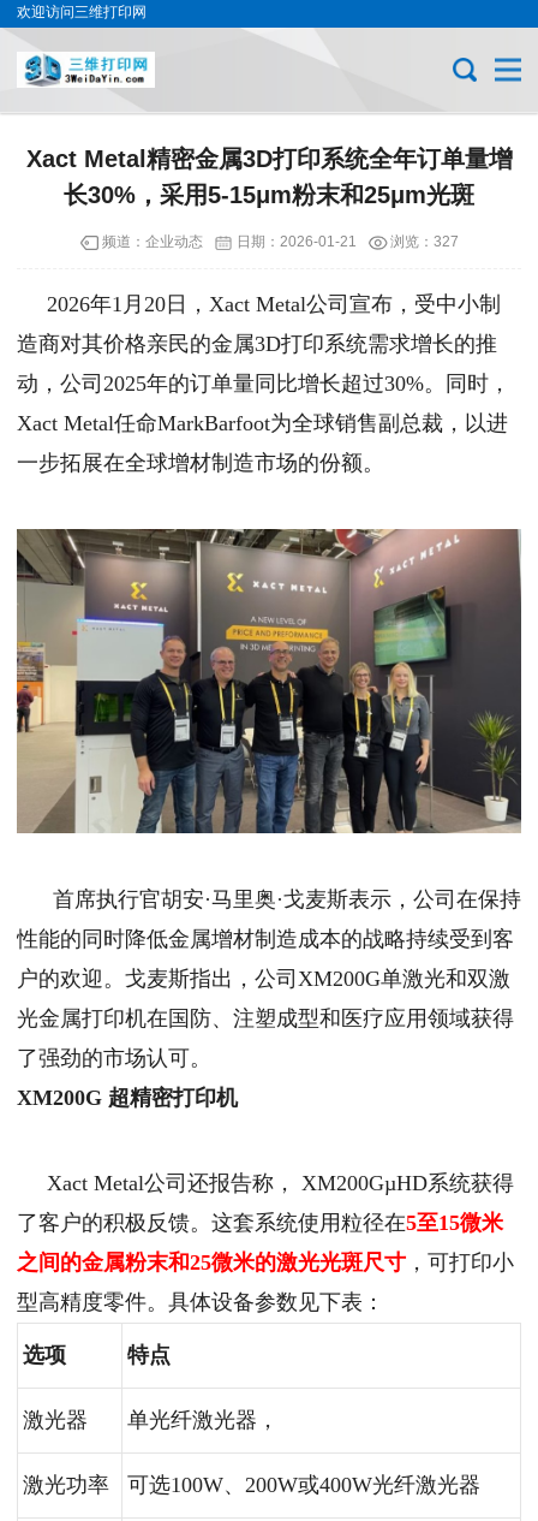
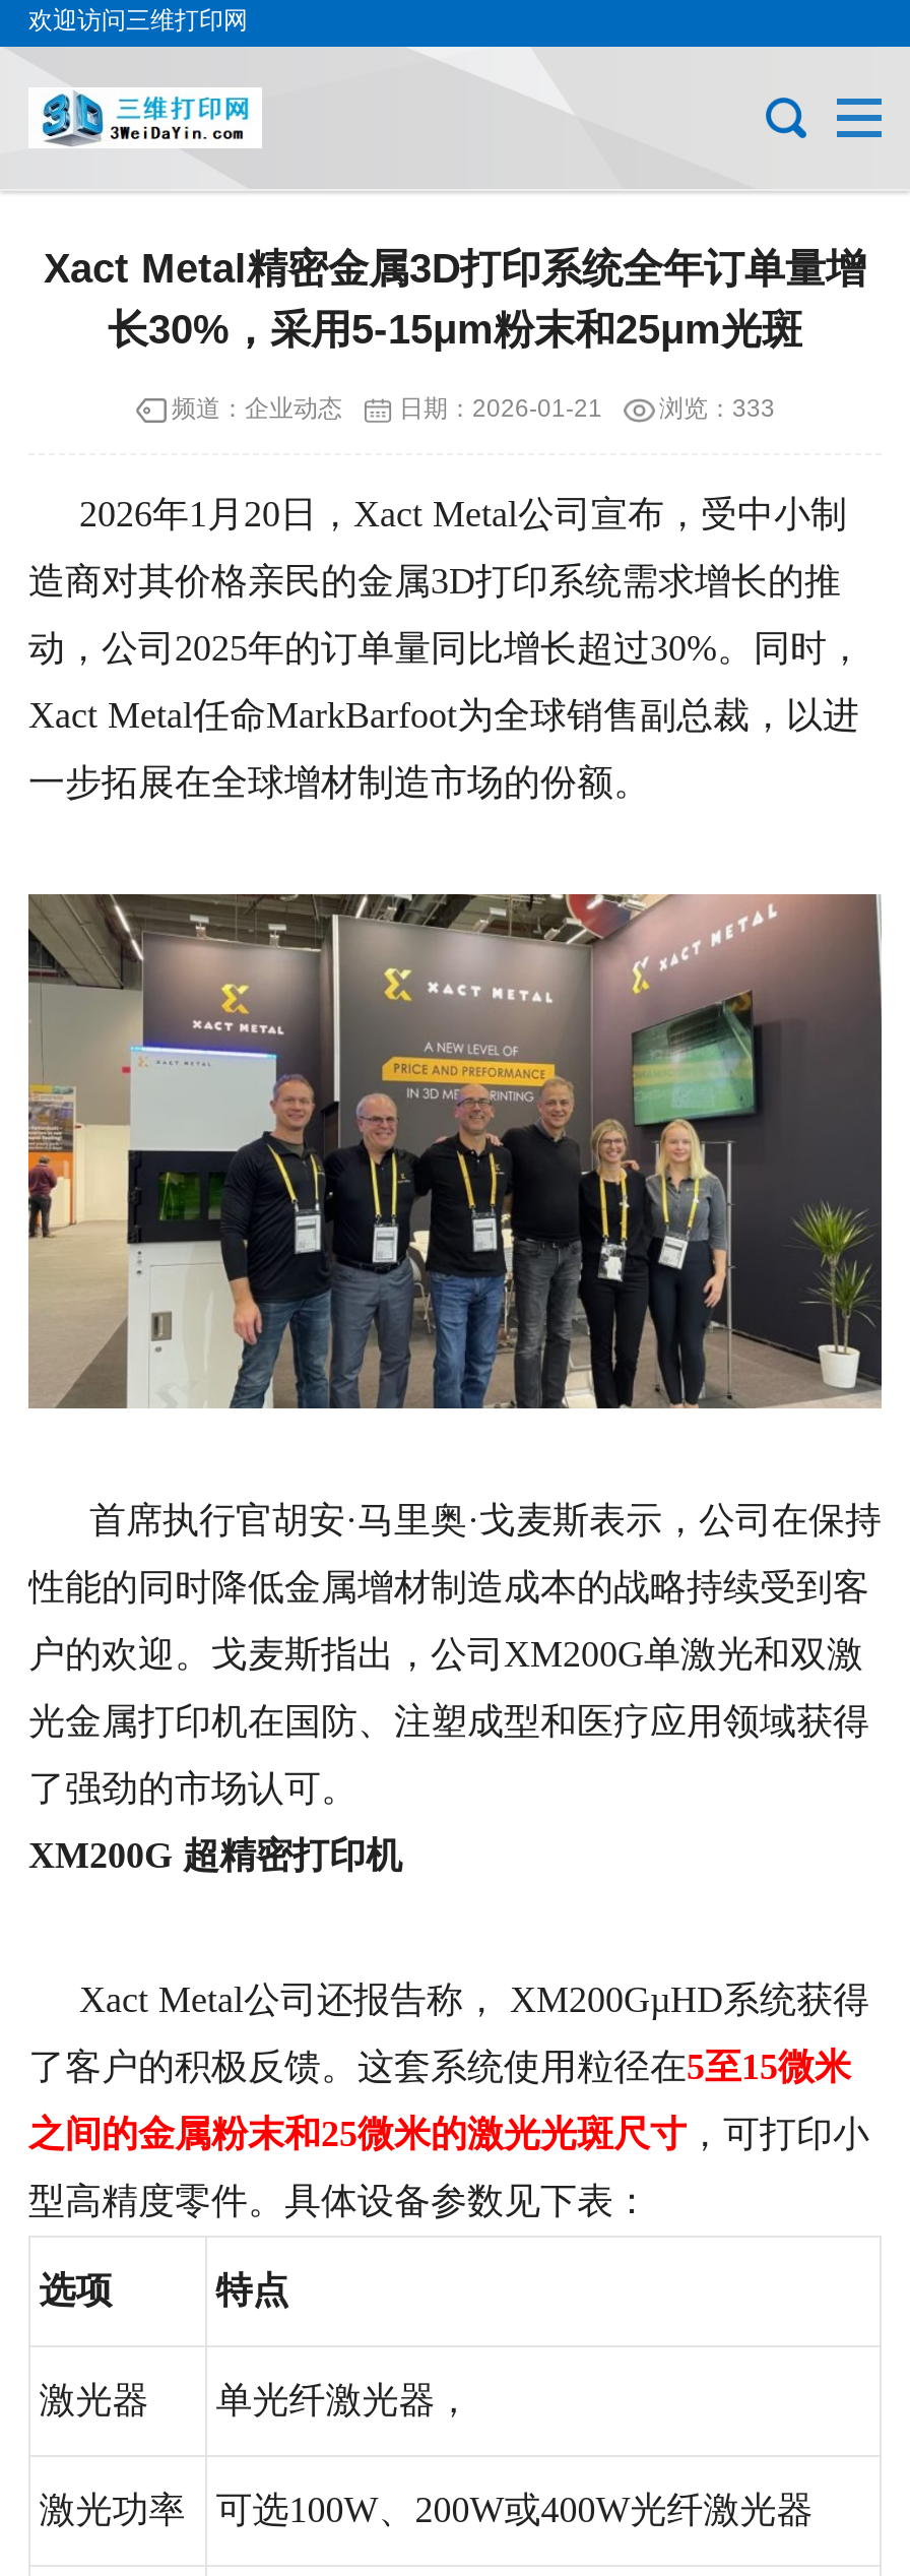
[101,234,458,251] 频道：企业动态 日期：2026-01-21 浏览：327 -> [172,395,775,424] 频道：企业动态 日期：2026-01-21 浏览：333

